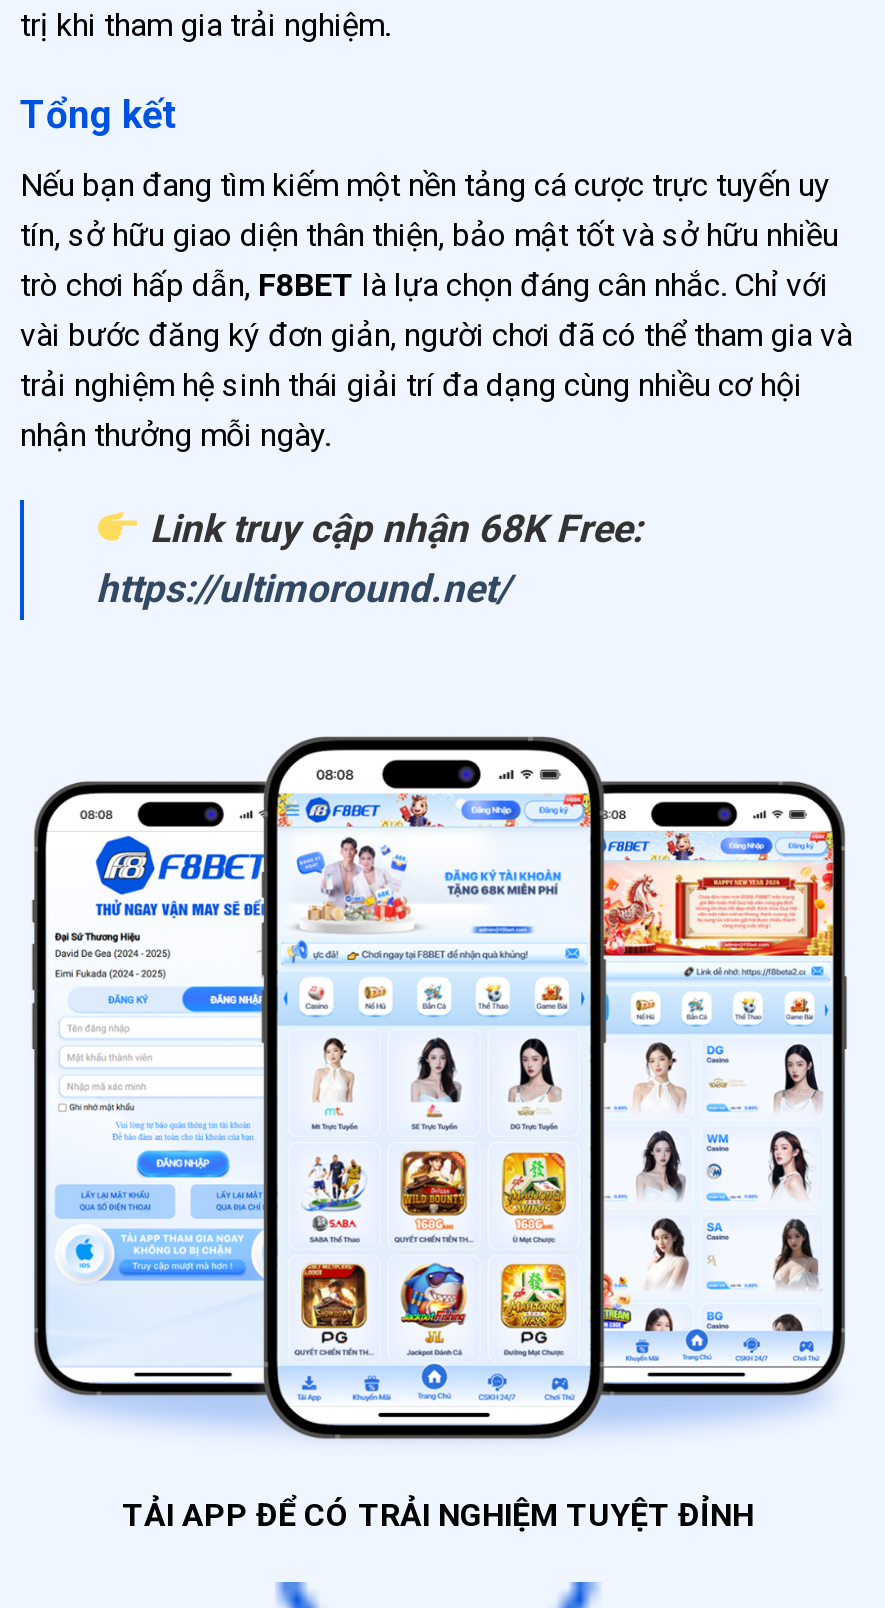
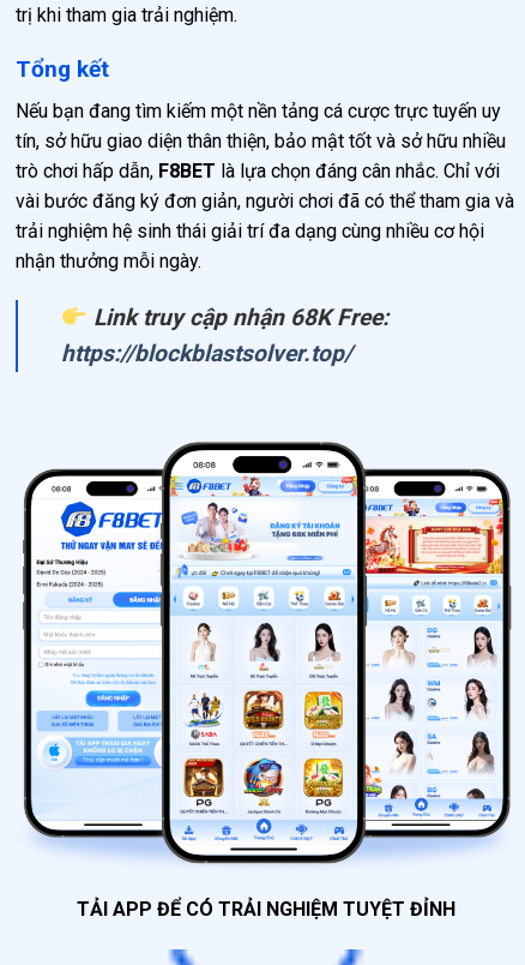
[96,567,510,613] https://ultimoround.net/ -> [61,340,352,368] https://blockblastsolver.top/

